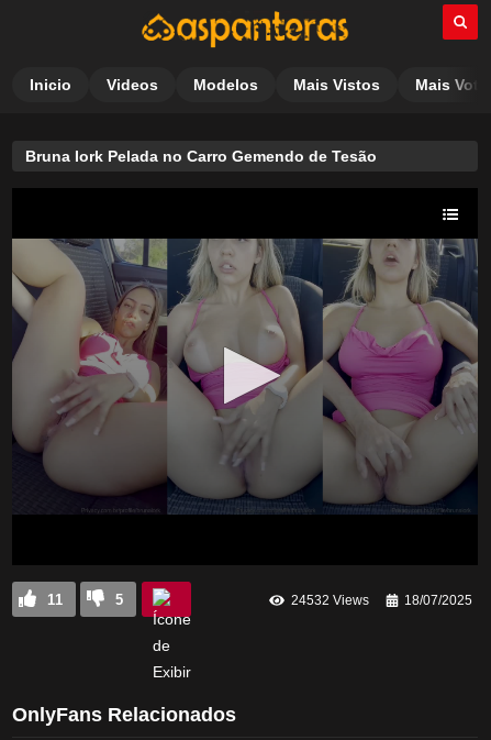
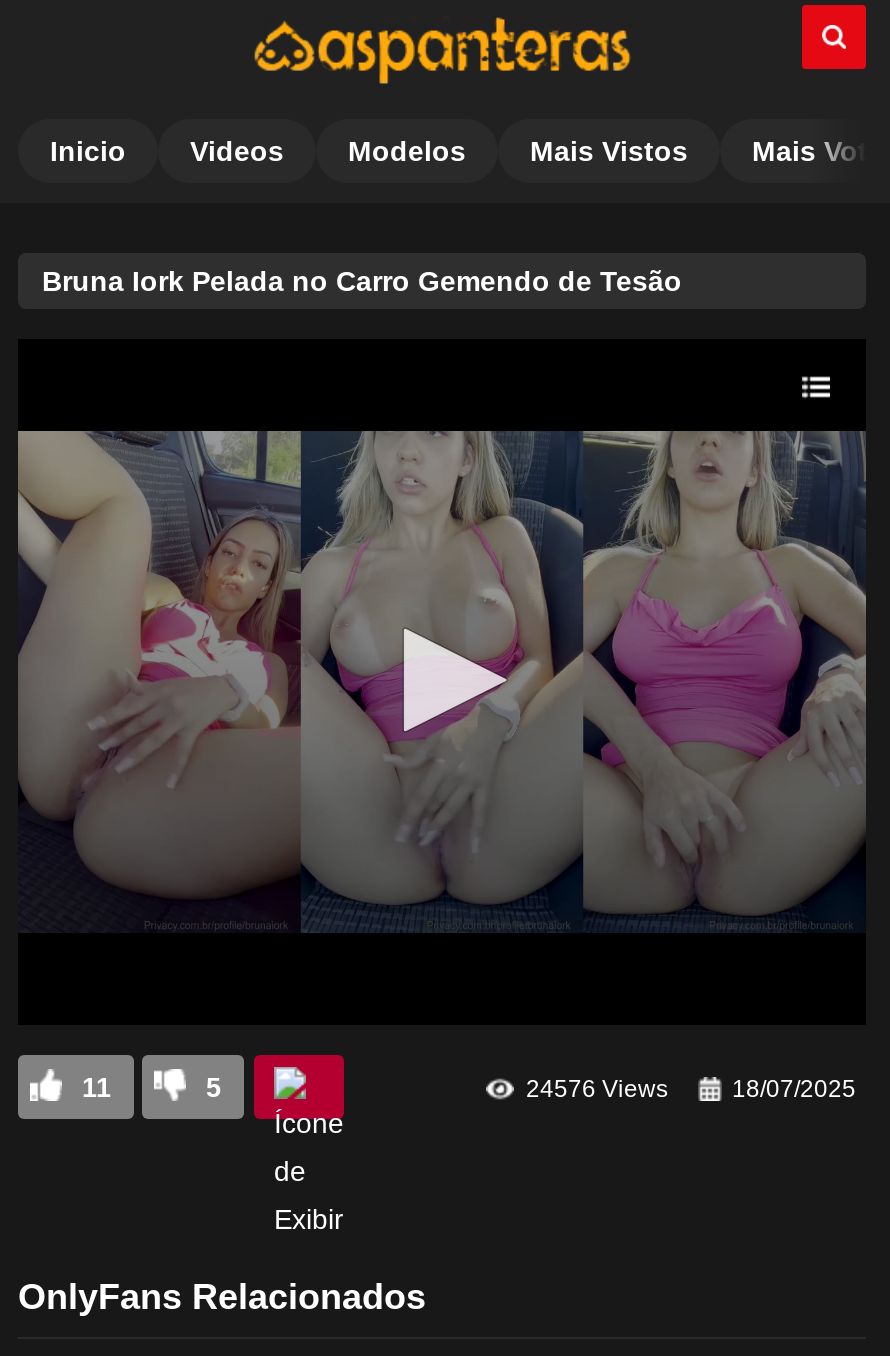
[291,593,369,608] 24532 Views -> [526,1076,668,1104] 24576 Views

